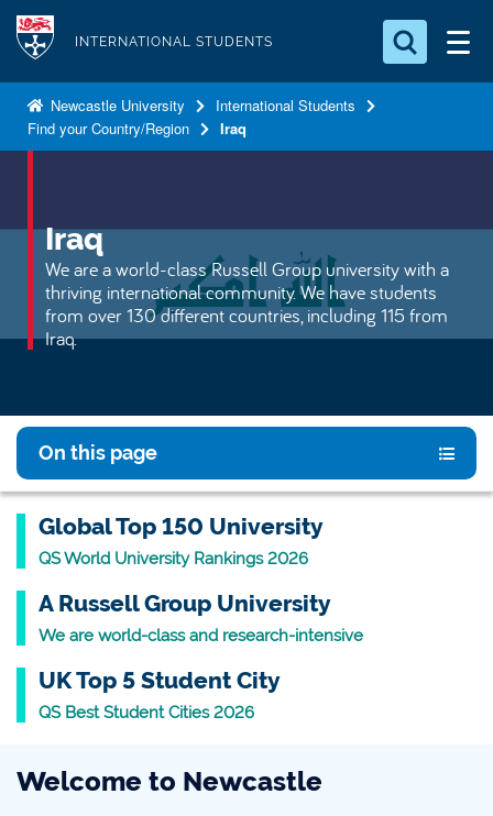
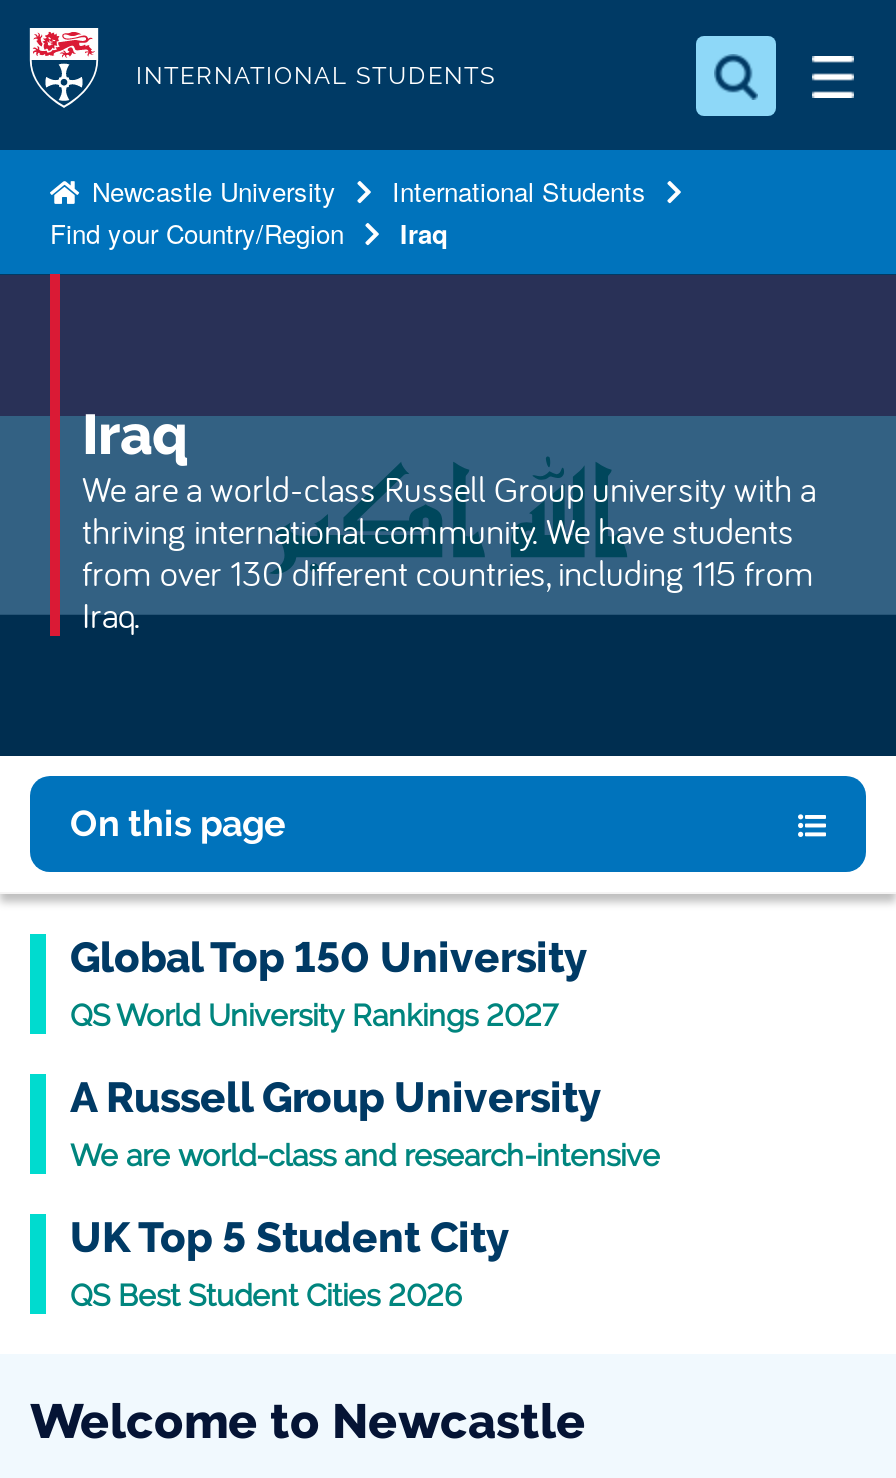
[39,549,308,568] QS World University Rankings 2026 -> [70,998,558,1034] QS World University Rankings 2027

